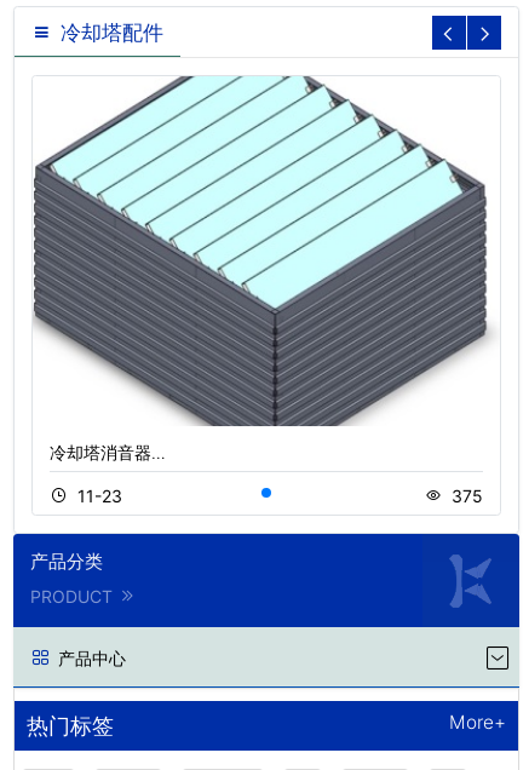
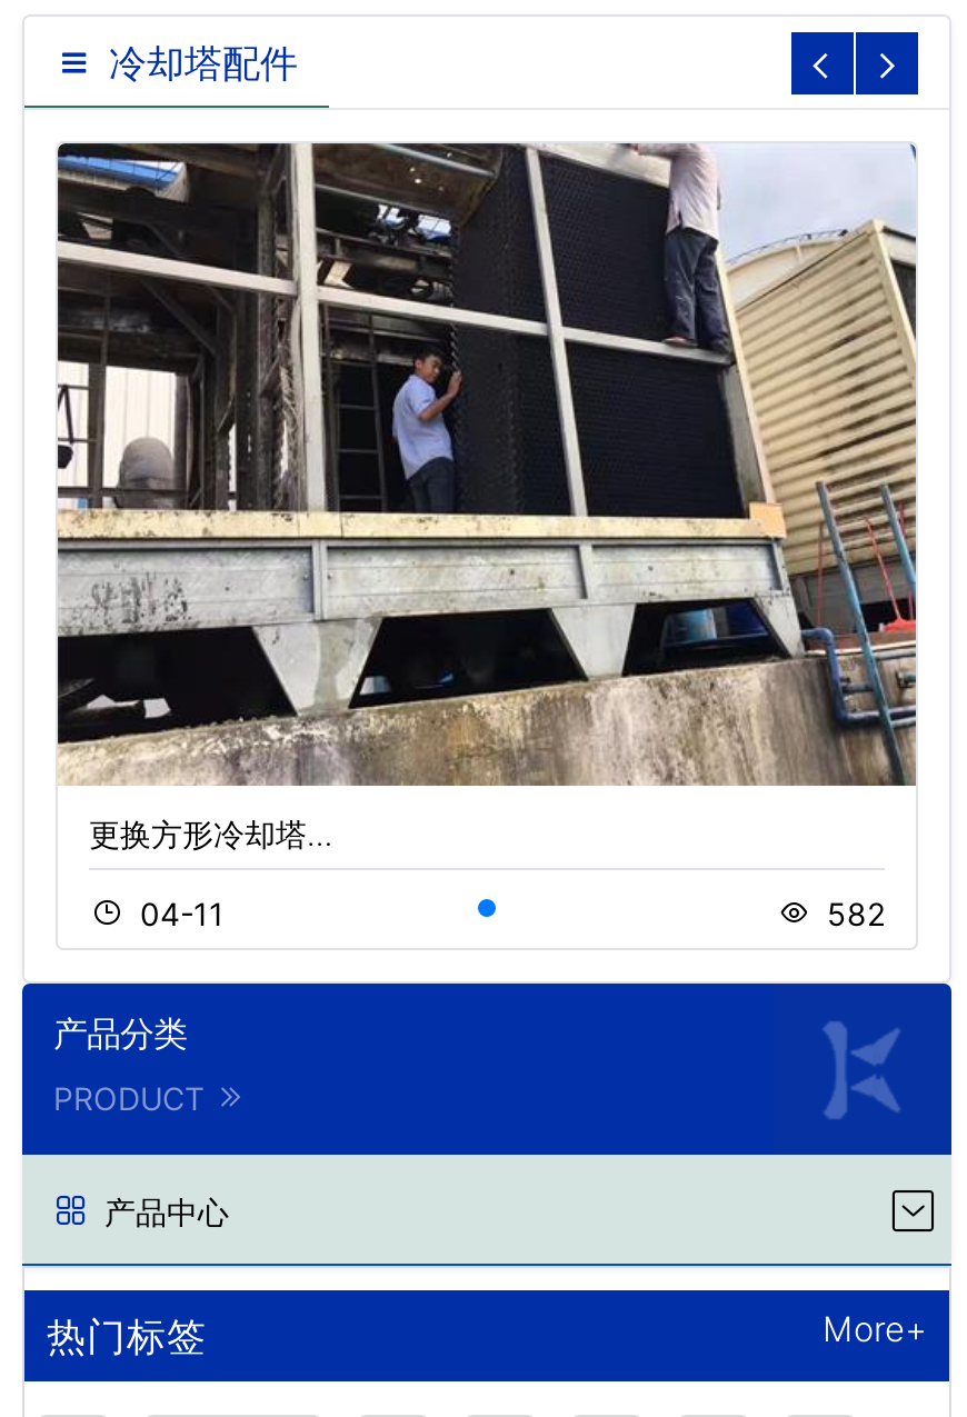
[33,75,500,463] [image] | 冷却塔消音器… -> [56,141,918,853] [image] | 更换方形冷却塔…
[77,486,483,506] 11-23 | 375 -> [140,895,885,933] 04-11 | 582

